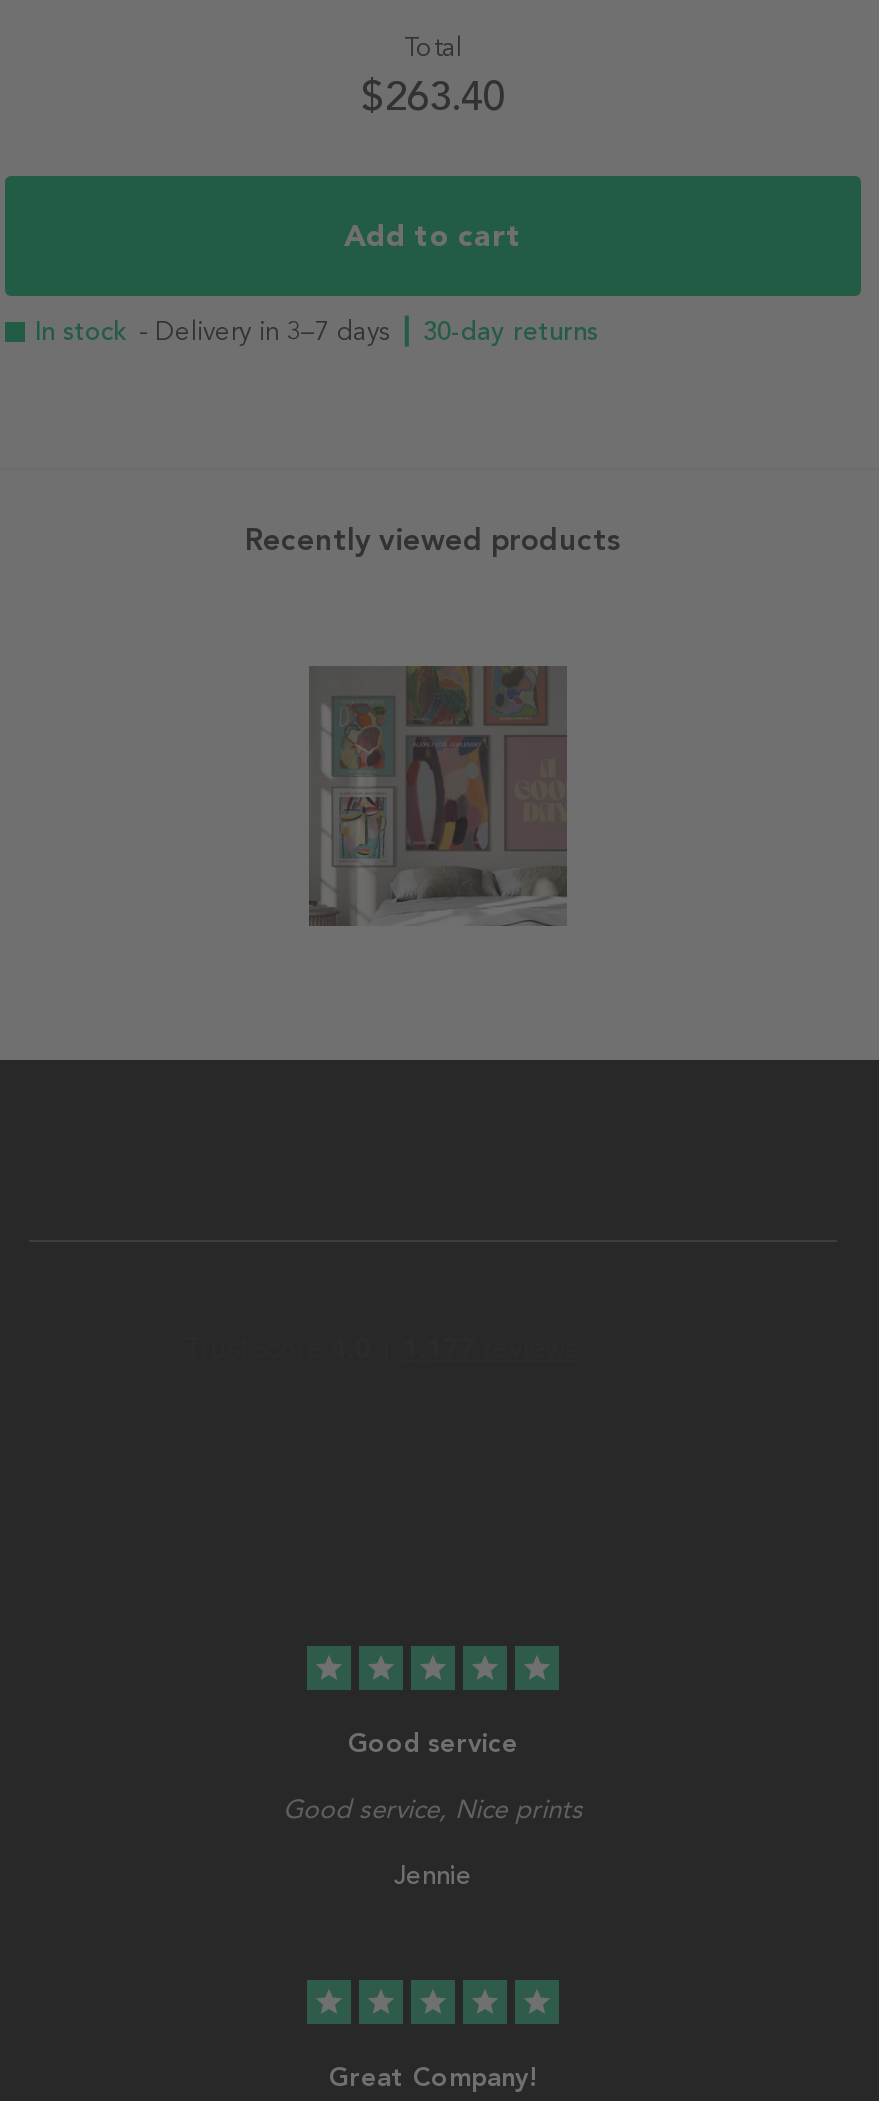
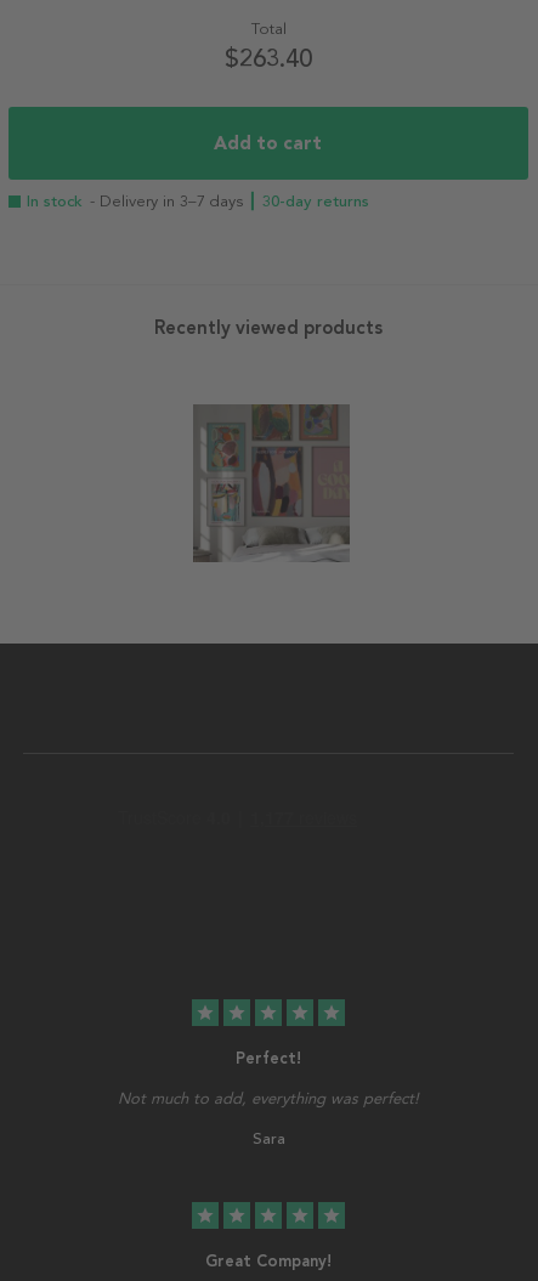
[348,1728,518,1758] Good service -> [236,1049,301,1067] Perfect!
[283,1794,583,1824] Good service, Nice prints -> [118,1089,419,1107] Not much to add, everything was perfect!
[394,1860,472,1892] Jennie -> [252,1129,285,1149] Sara

